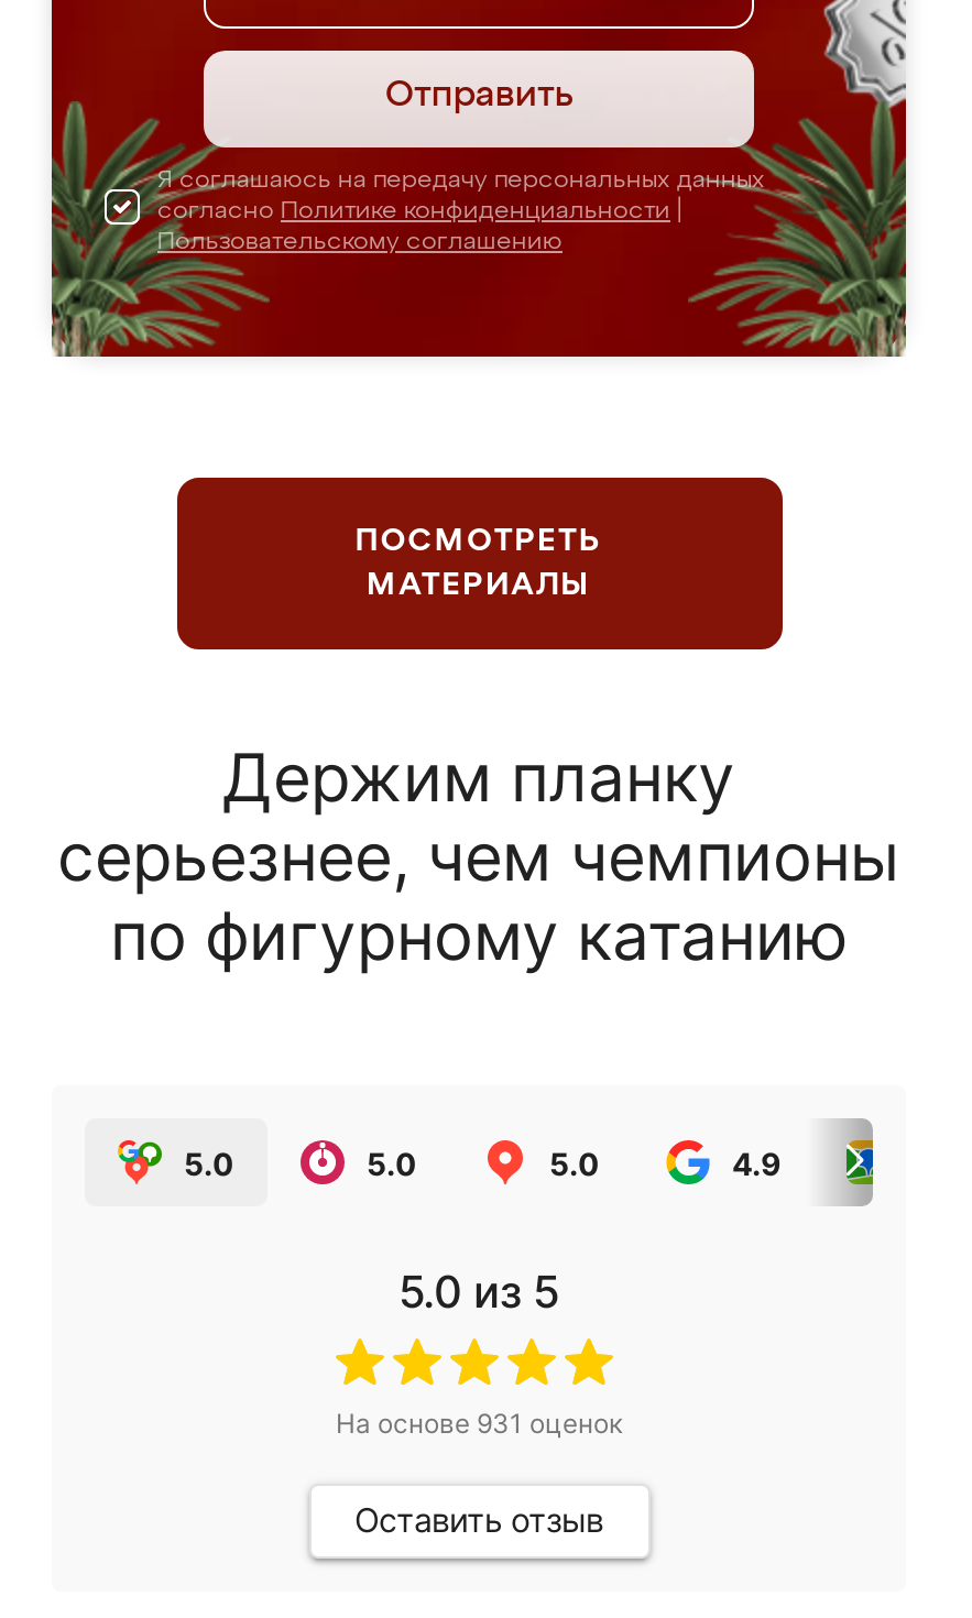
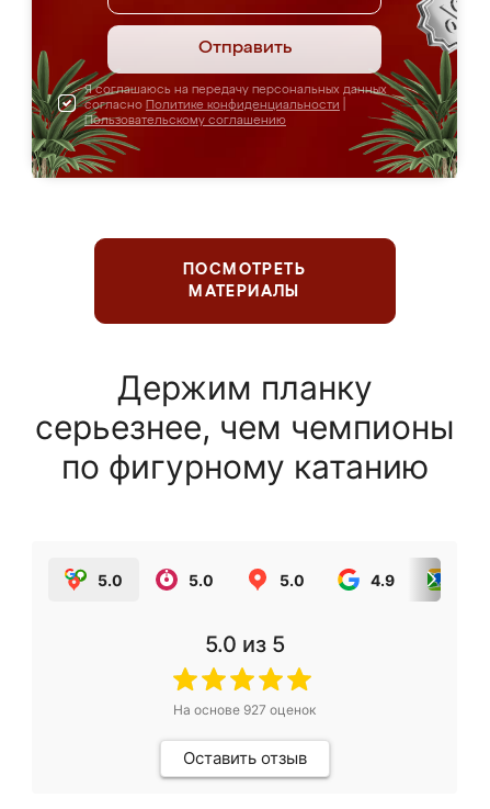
[336,1407,622,1440] На основе 931 оценок -> [173,701,316,718] На основе 927 оценок

